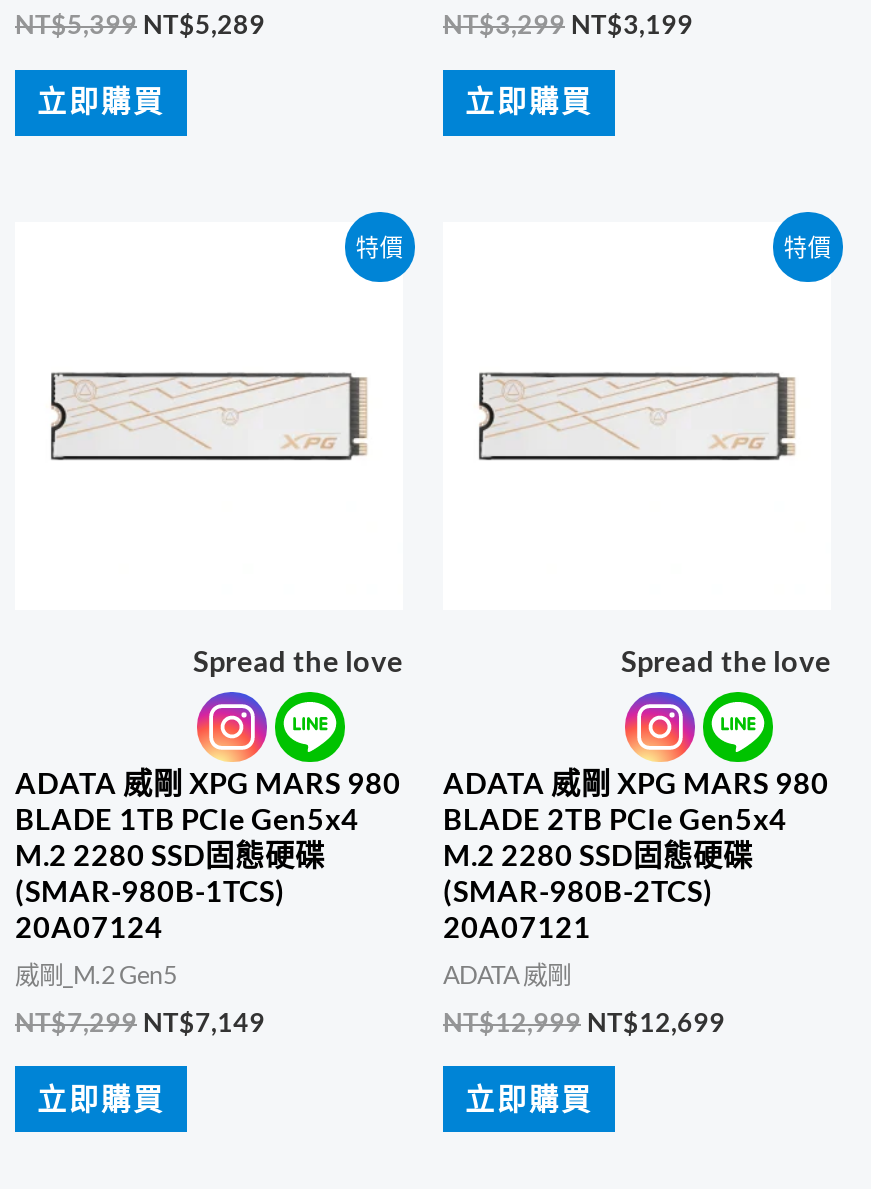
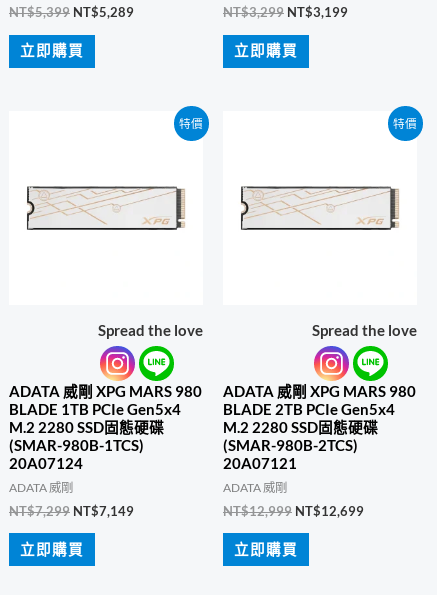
[15,961,177,991] 威剛_M.2 Gen5 -> [9,480,73,495] ADATA 威剛

